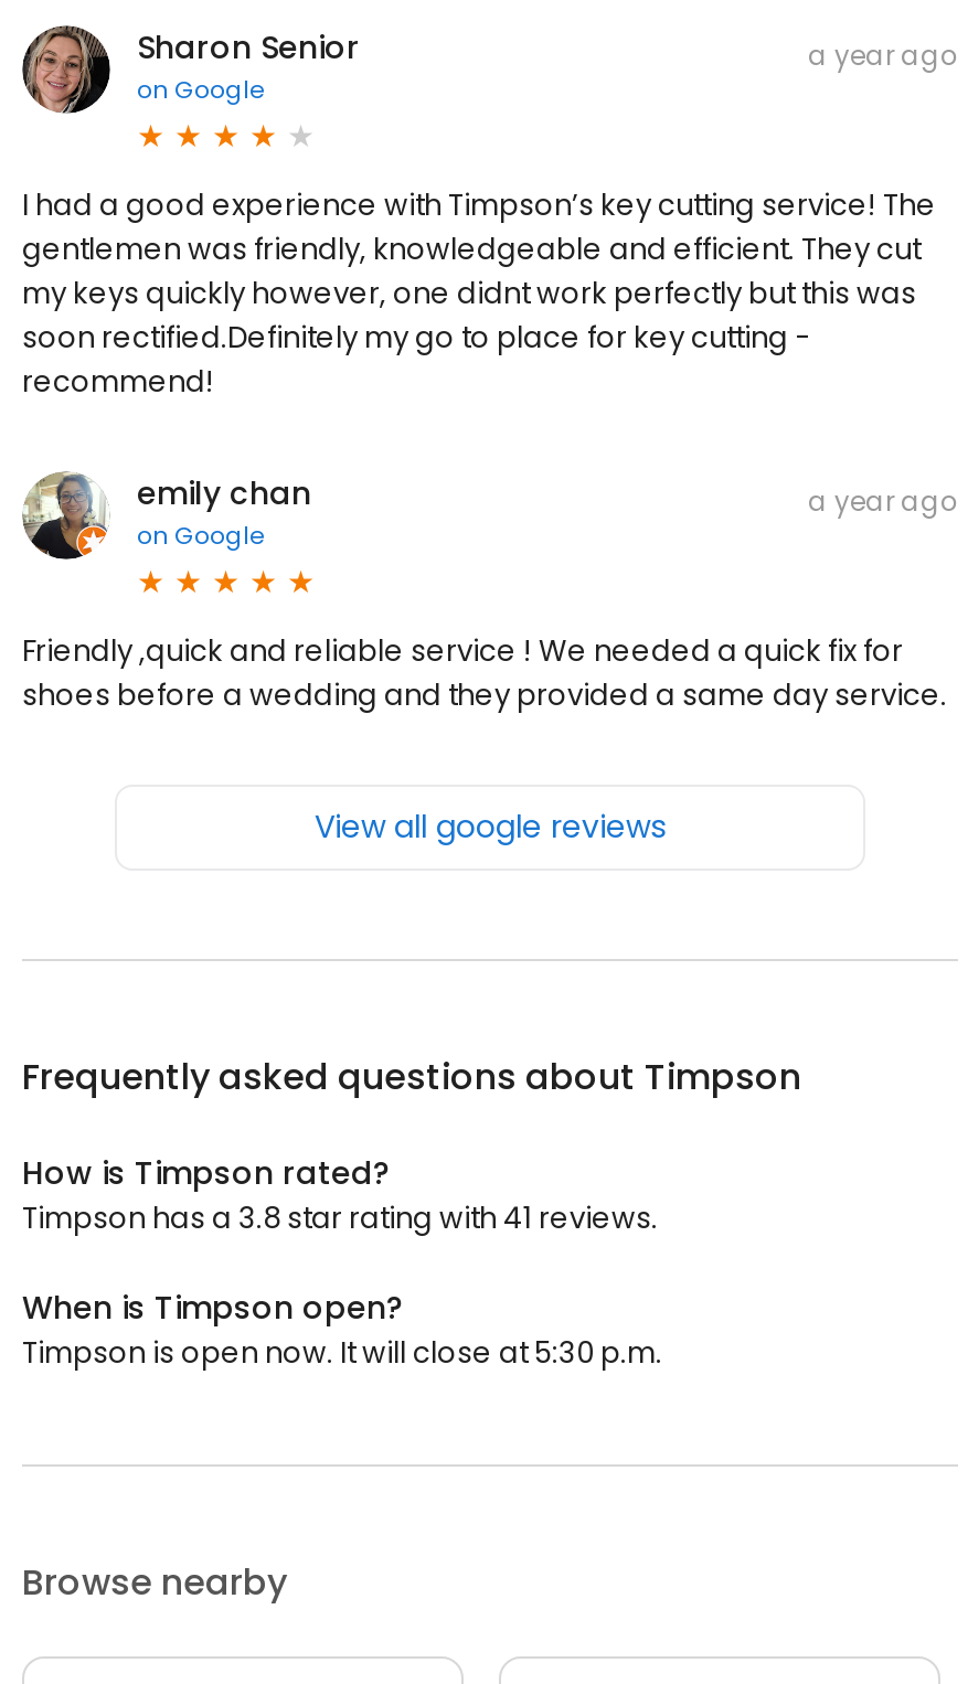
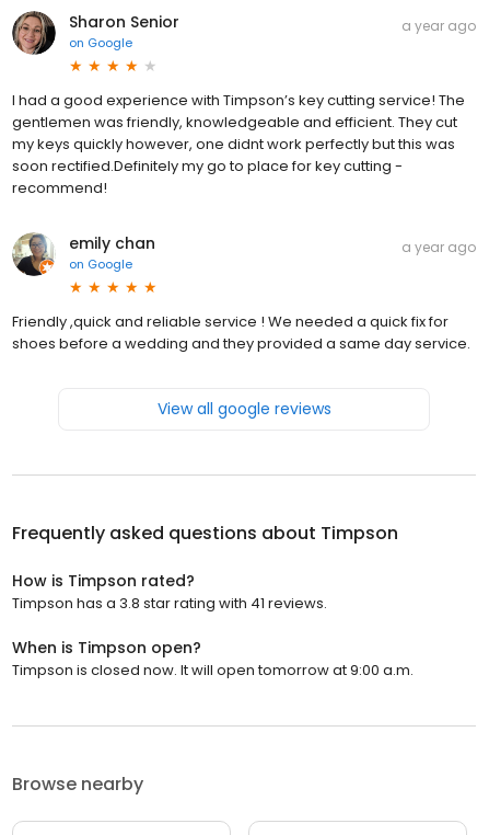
[22,1332,662,1374] Timpson is open now. It will close at 5:30 p.m. -> [12,660,414,680] Timpson is closed now. It will open tomorrow at 9:00 a.m.

